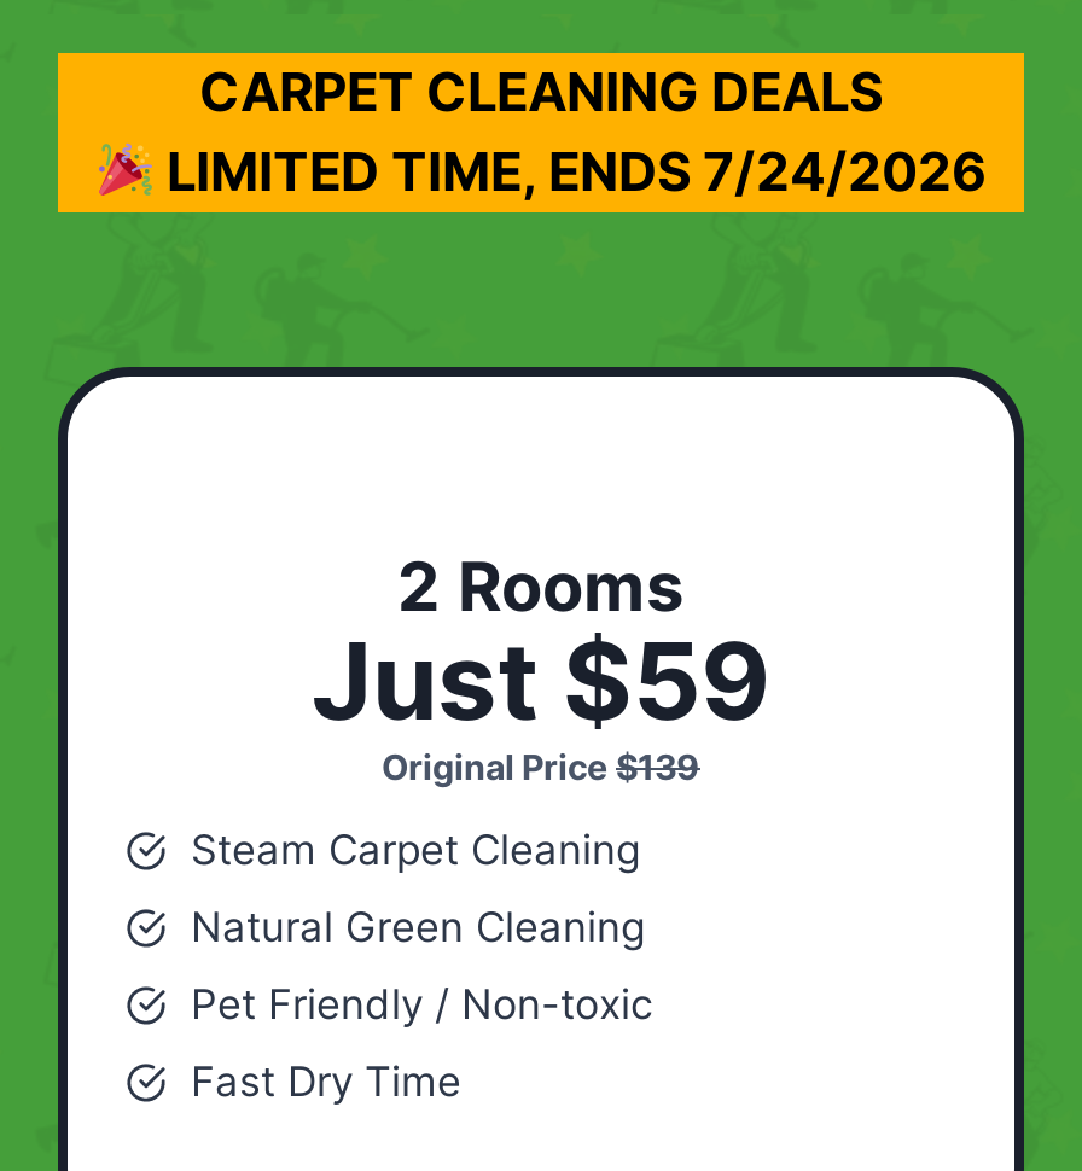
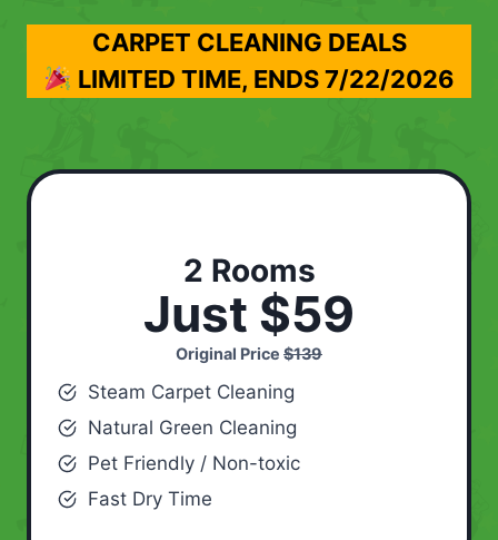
[155,141,988,203] LIMITED TIME, ENDS 7/24/2026 -> [72,65,454,94] LIMITED TIME, ENDS 7/22/2026

